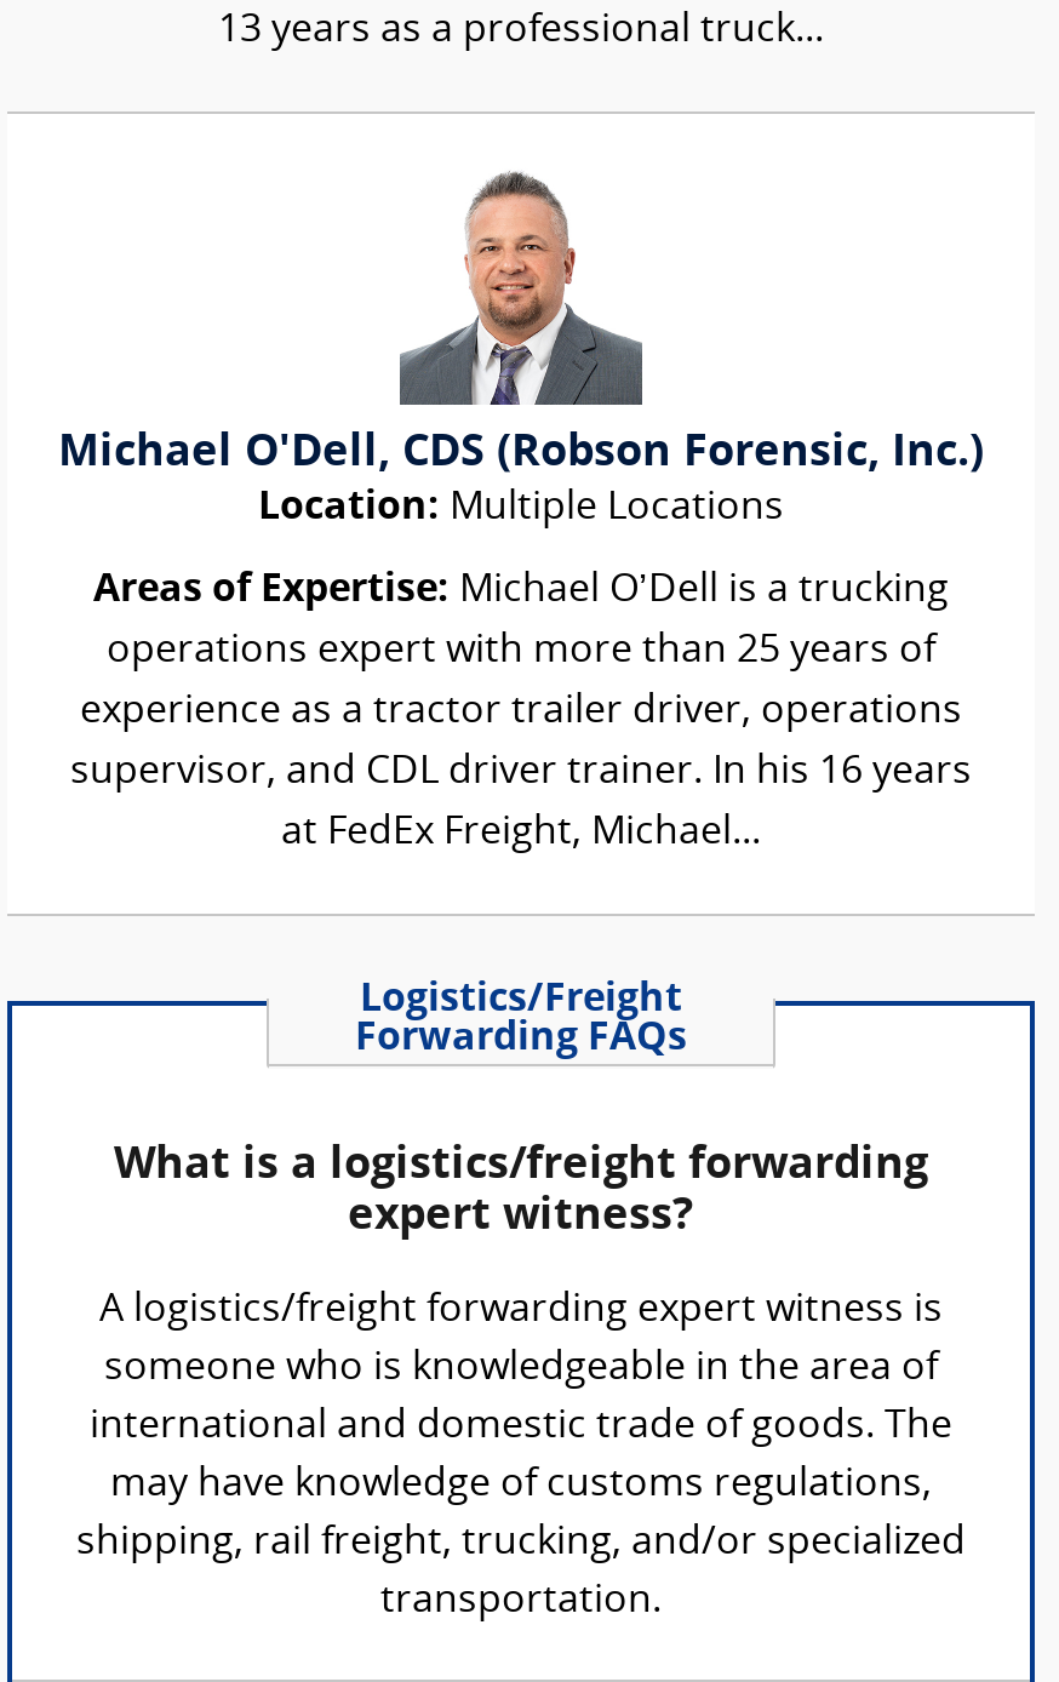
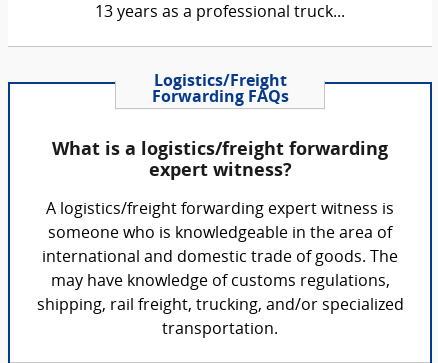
[58,170,984,852] [image] | Michael O'Dell, CDS (Robson Forensic, Inc.) | Location: Multiple Locations | Areas of Expertise: Michael O’Dell is a trucking | operations expert with more than 25 years of | experience as a tractor trailer driver, operations | supervisor, and CDL driver trainer. In his 16 years | at FedEx Freight, Michael... -> none

